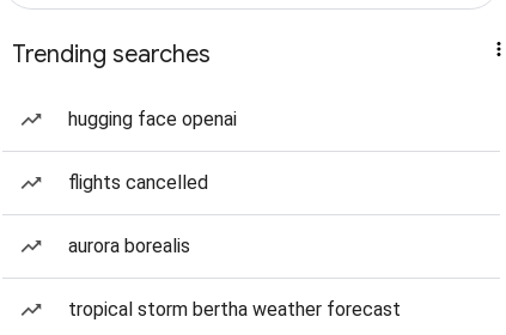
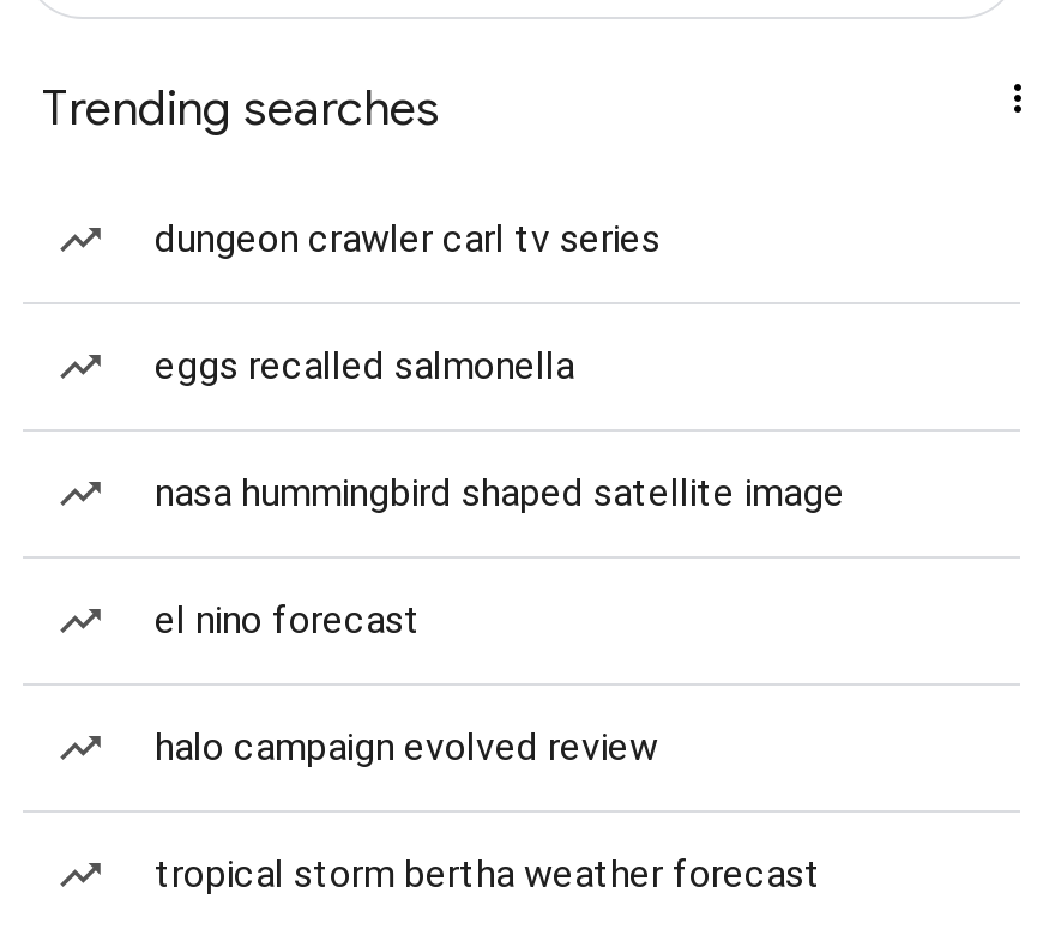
[68,108,237,257] hugging face openai | flights cancelled | aurora borealis -> [155,216,845,770] dungeon crawler carl tv series | eggs recalled salmonella | nasa hummingbird shaped satellite image | el nino forecast | halo campaign evolved review

